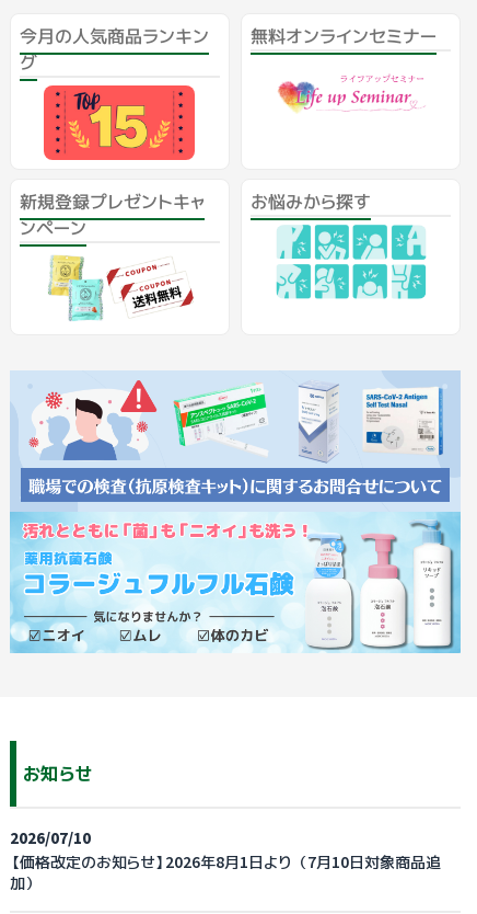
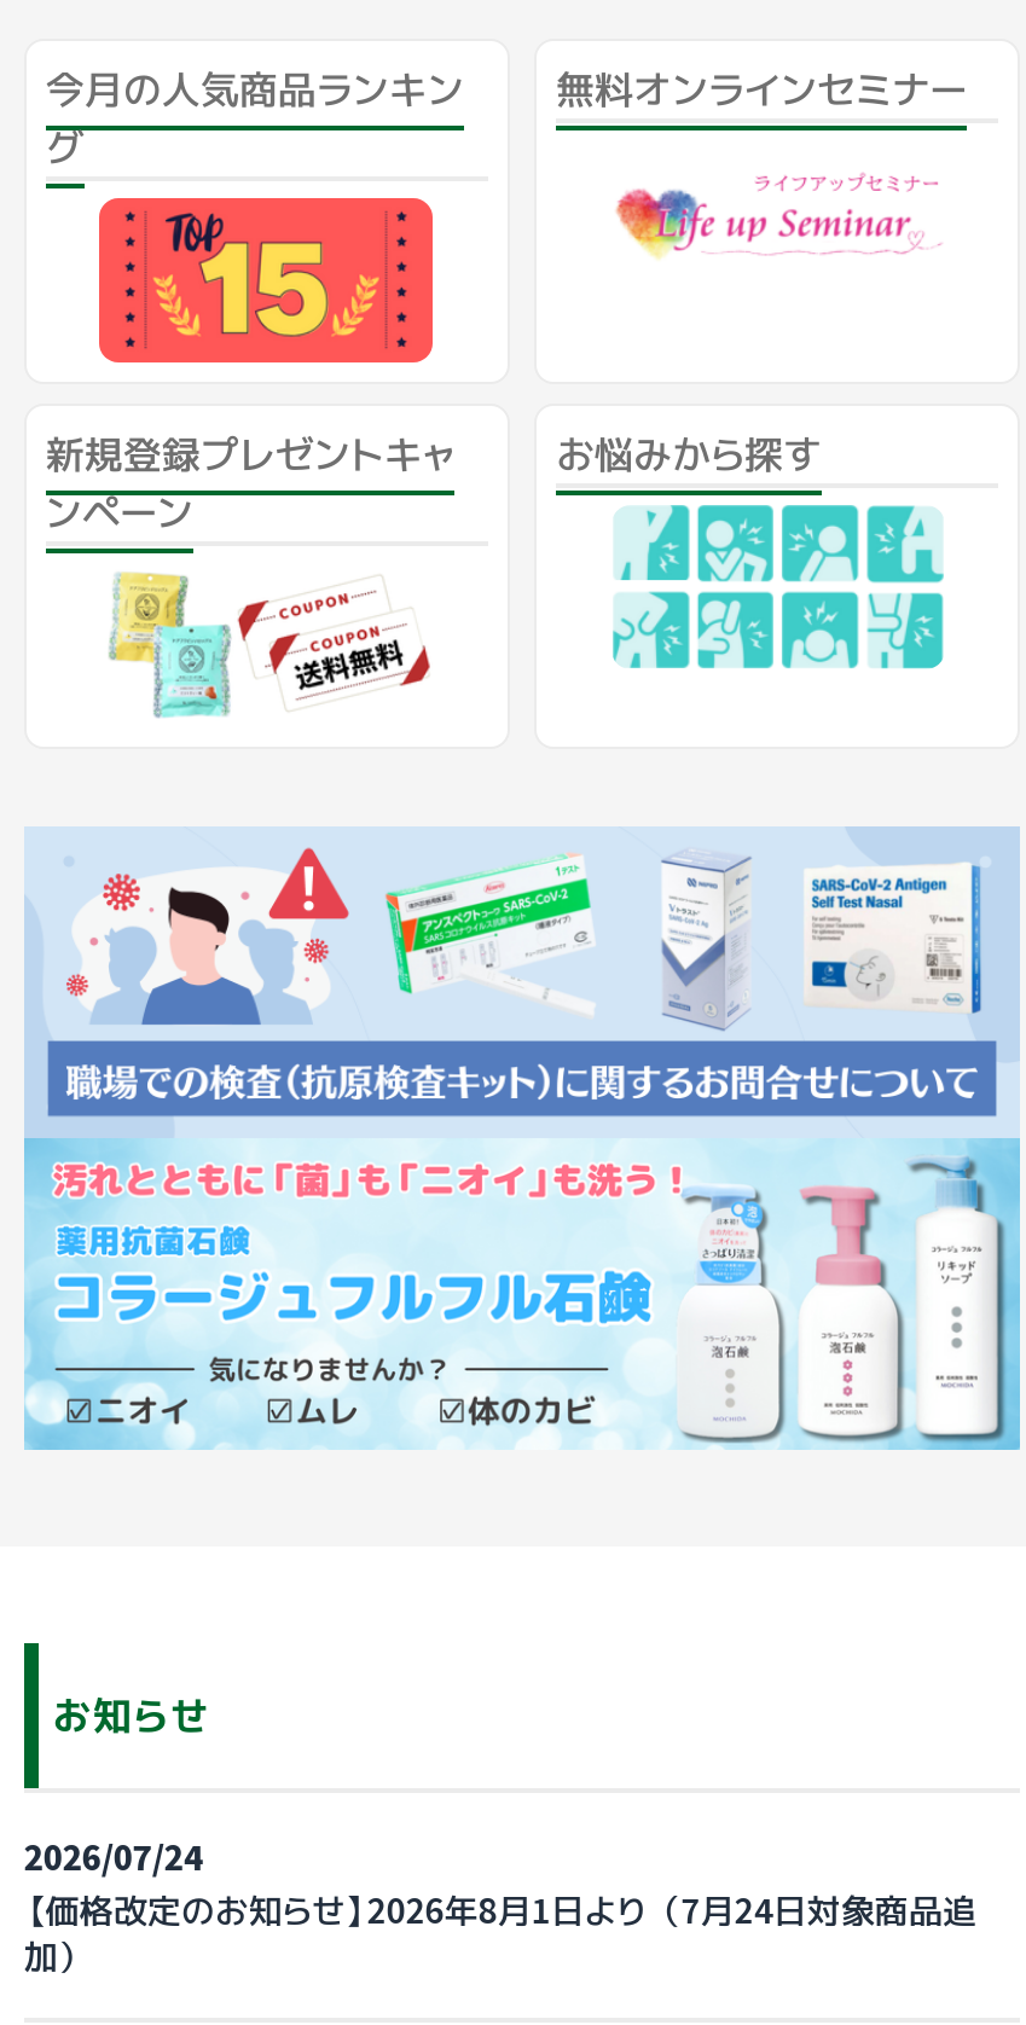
[10,827,91,848] 2026/07/10 -> [24,1833,203,1879] 2026/07/24
[10,851,441,872] 【価格改定のお知らせ】2026年8月1日より（7月10日対象商品追 -> [24,1887,976,1932] 【価格改定のお知らせ】2026年8月1日より（7月24日対象商品追

